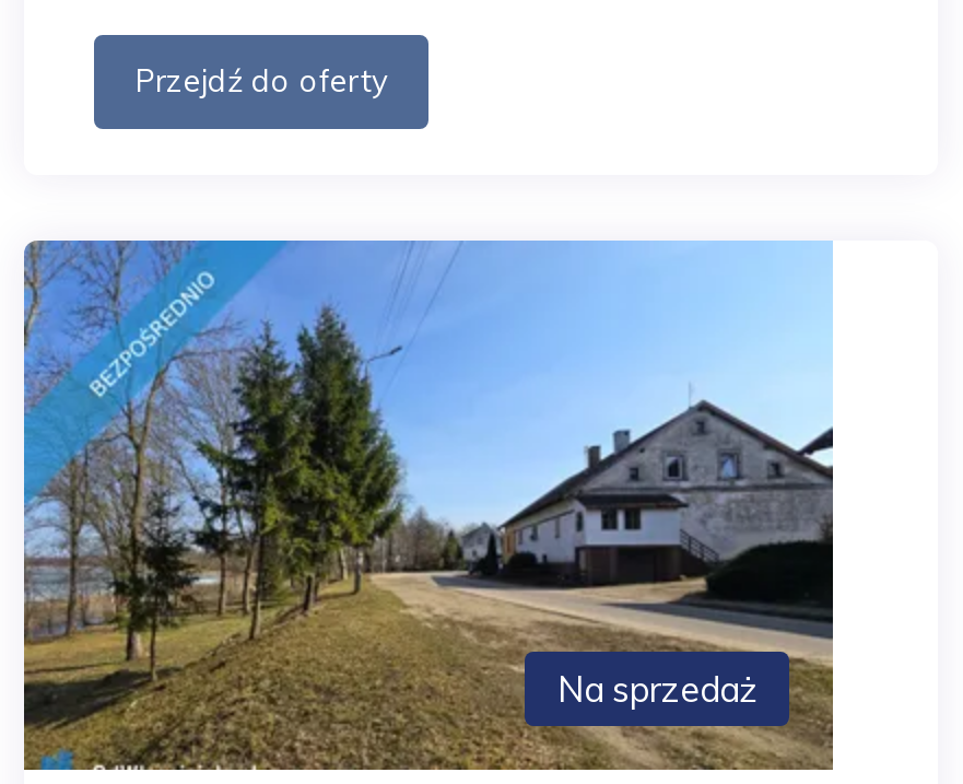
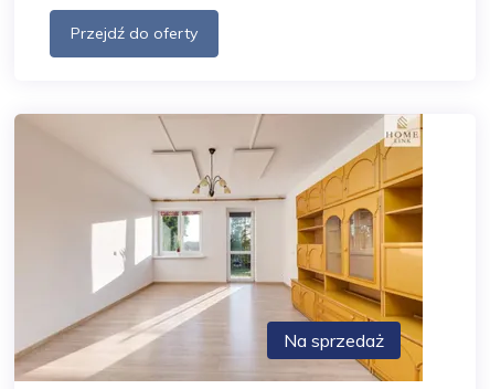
[22,238,835,772] [image] -> [14,113,424,382] [image]

